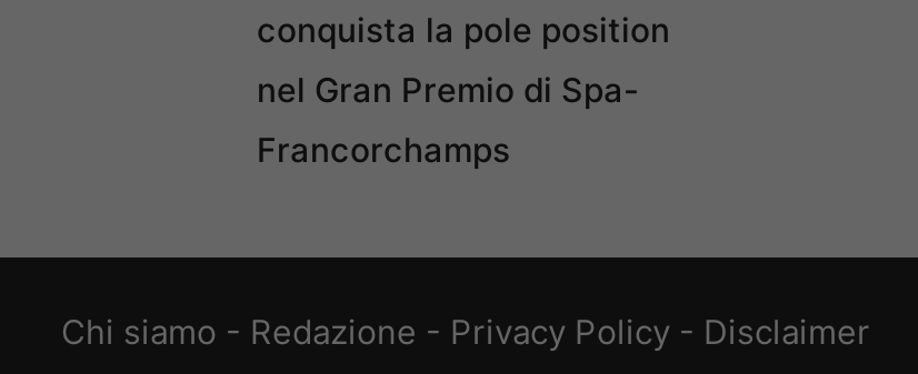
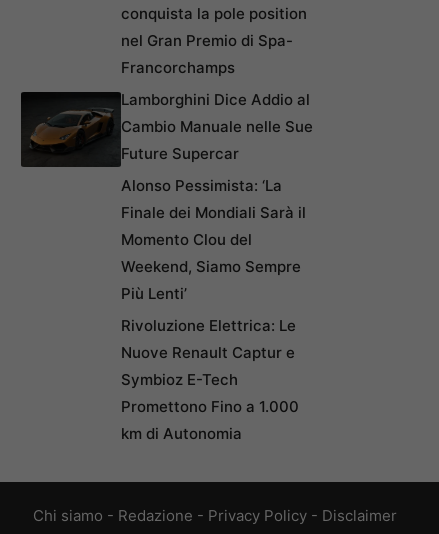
none -> [20,90,313,443] [image] | Lamborghini Dice Addio al | Cambio Manuale nelle Sue | Future Supercar | Alonso Pessimista: ‘La | Finale dei Mondiali Sarà il | Momento Clou del | Weekend, Siamo Sempre | Più Lenti’ | Rivoluzione Elettrica: Le | Nuove Renault Captur e | Symbioz E-Tech | Promettono Fino a 1.000 | km di Autonomia

